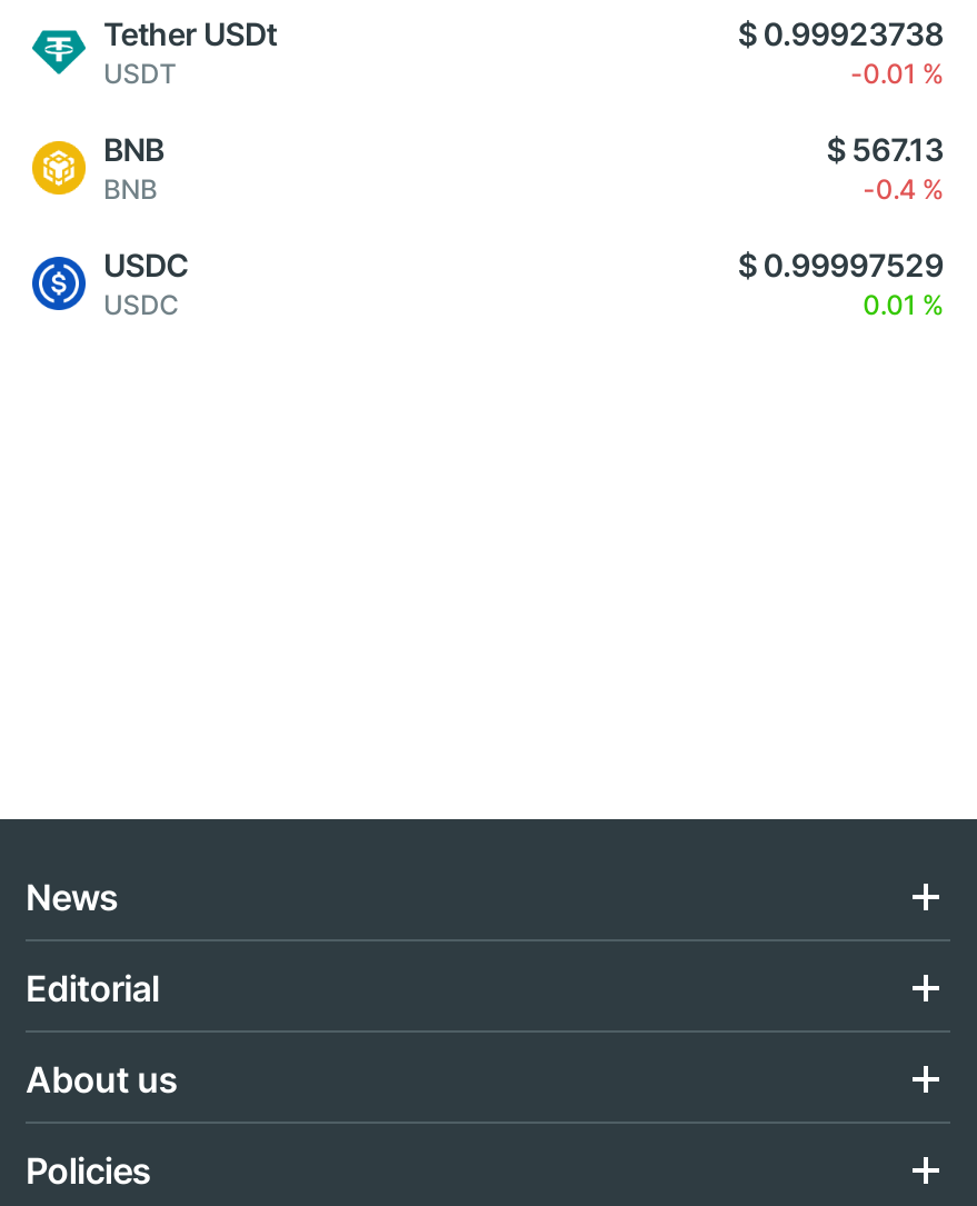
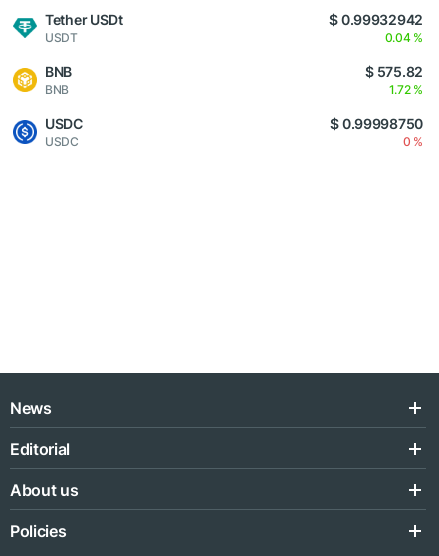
[738,15,944,53] $ 0.99923738 -> [329,11,423,28] $ 0.99932942
[850,57,944,91] -0.01 % -> [385,30,423,45] 0.04 %
[826,131,944,169] $ 567.13 -> [365,63,423,80] $ 575.82
[863,173,944,206] -0.4 % -> [389,82,423,97] 1.72 %
[738,246,944,284] $ 0.99997529 -> [330,115,423,132] $ 0.99998750
[863,289,944,322] 0.01 % -> [403,134,423,149] 0 %

